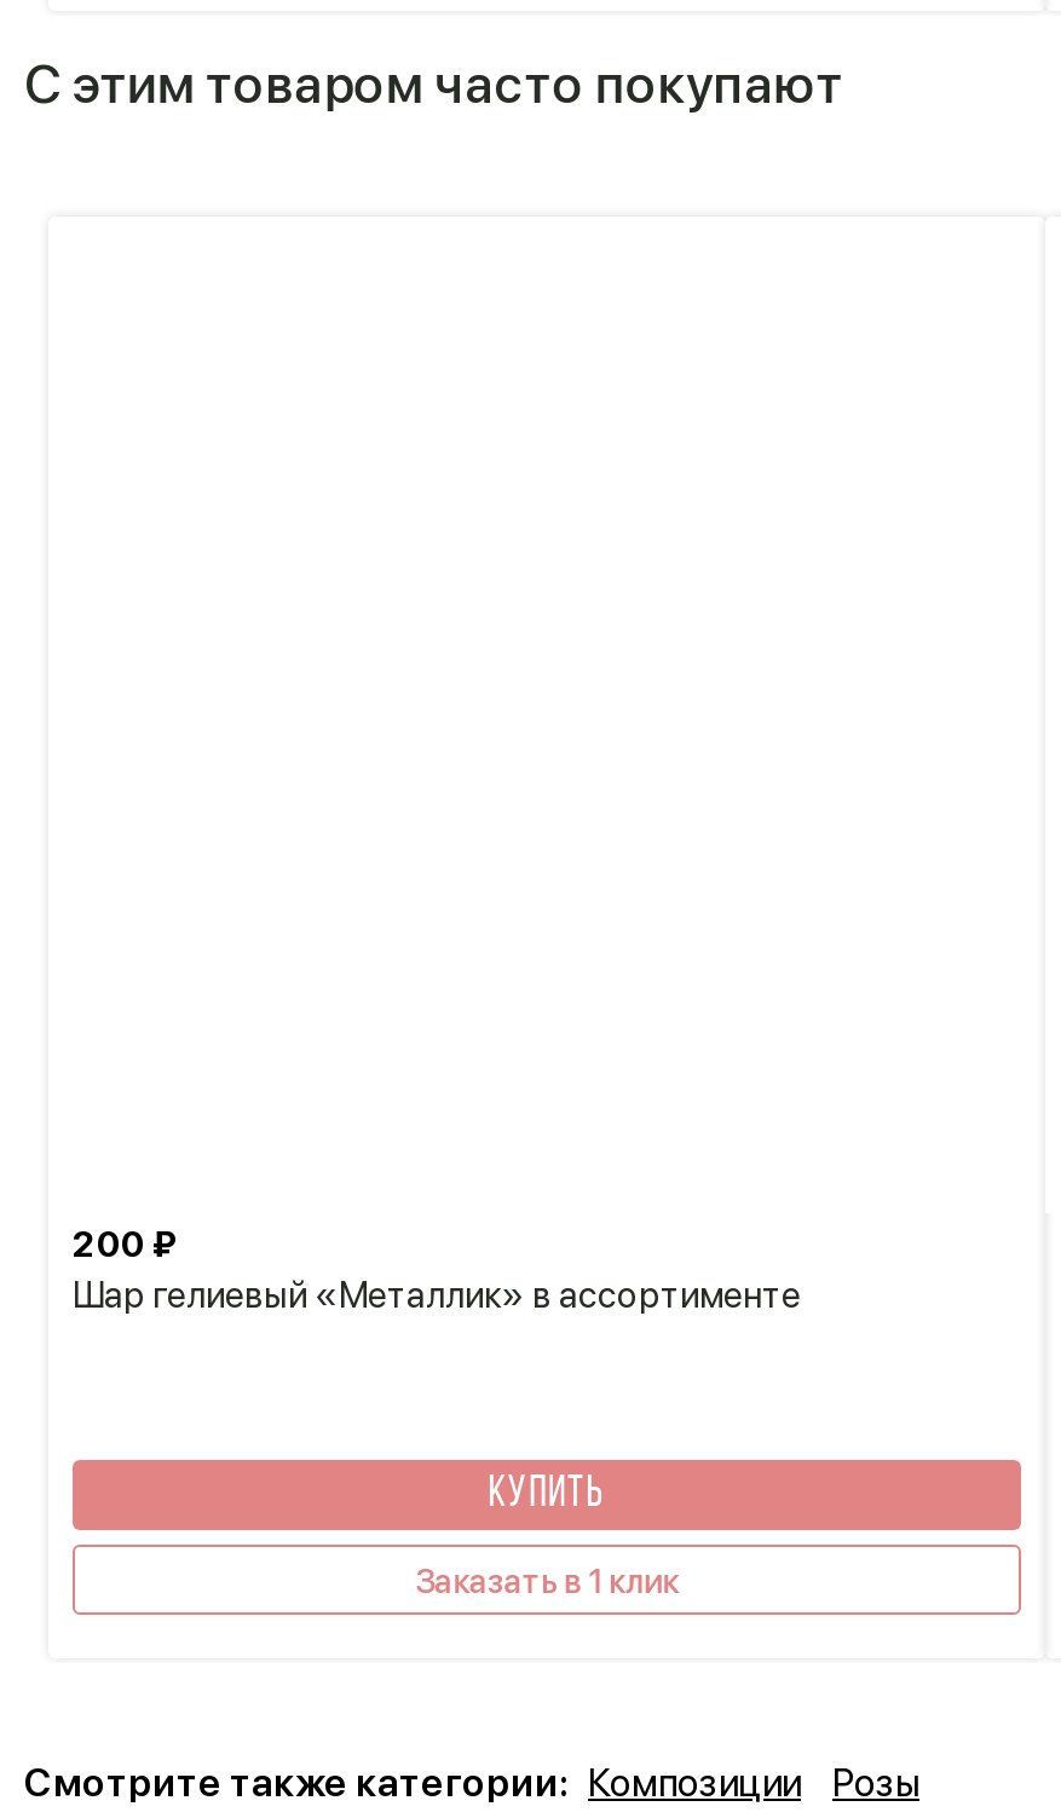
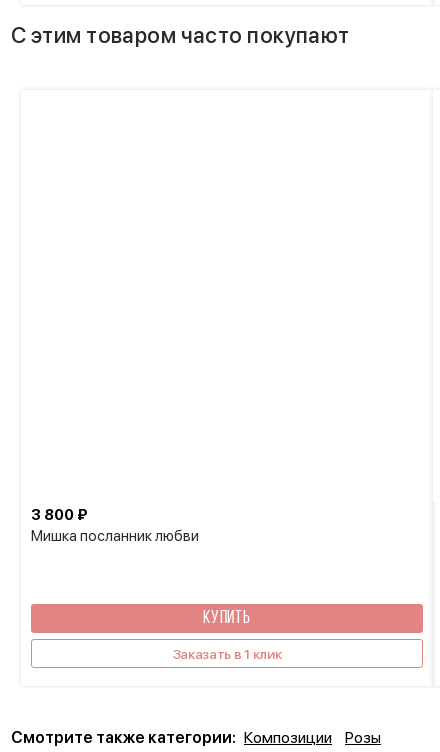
[73,1223,179,1266] 200 ₽ -> [31,506,88,524] 3 800 ₽
[73,1274,801,1317] Шар гелиевый «Металлик» в ассортименте -> [31,527,199,545] Мишка посланник любви

